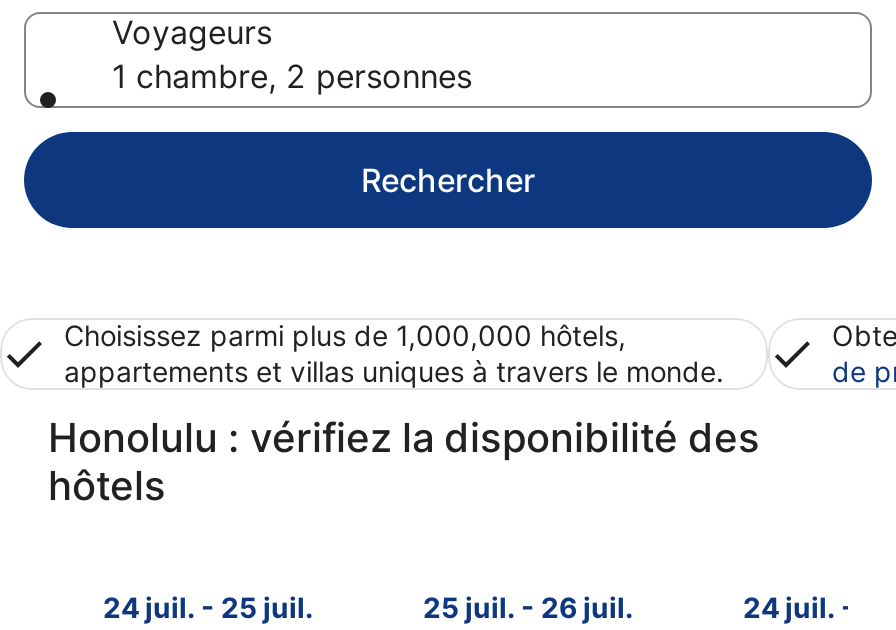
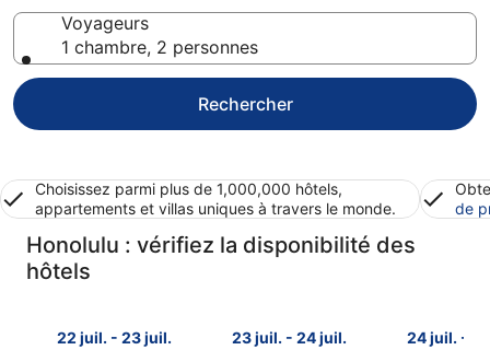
[103,590,313,624] 24 juil. - 25 juil. -> [56,328,171,347] 22 juil. - 23 juil.
[423,590,633,624] 25 juil. - 26 juil. -> [231,328,346,347] 23 juil. - 24 juil.

